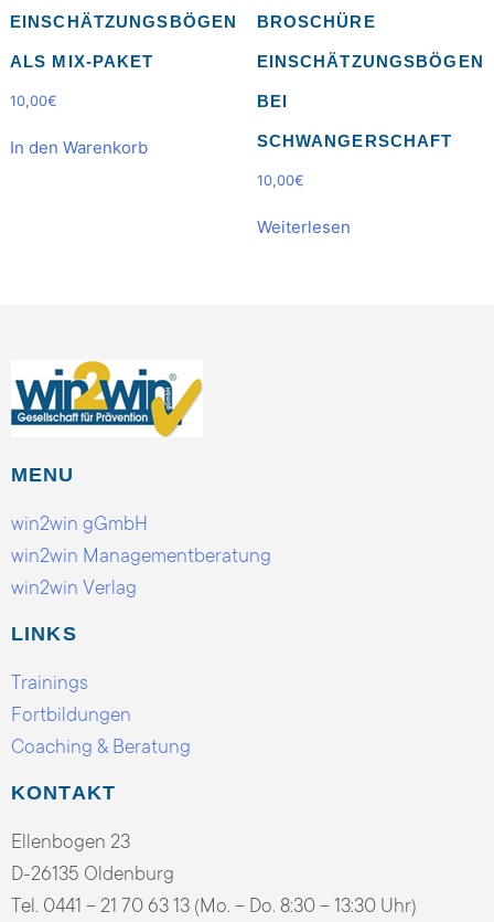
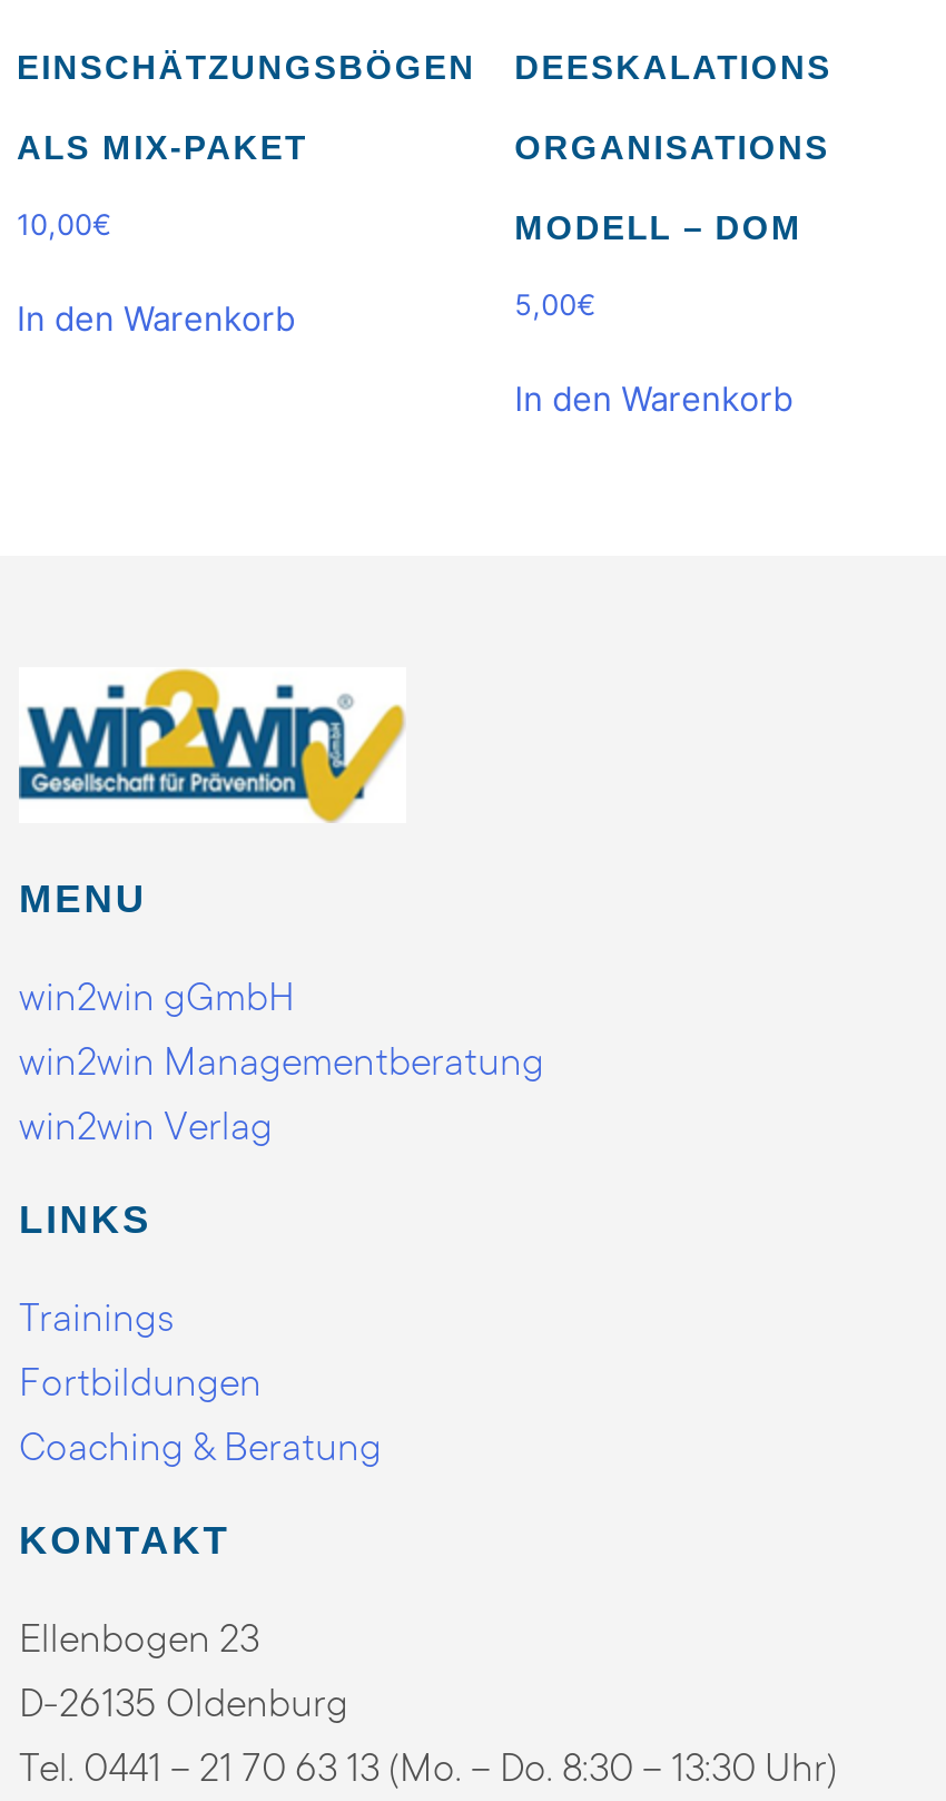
[256,13,484,237] BROSCHÜRE | EINSCHÄTZUNGSBÖGEN | BEI | SCHWANGERSCHAFT | 10,00€ | Weiterlesen -> [514,47,832,419] DEESKALATIONS | ORGANISATIONS | MODELL – DOM | 5,00€ | In den Warenkorb

